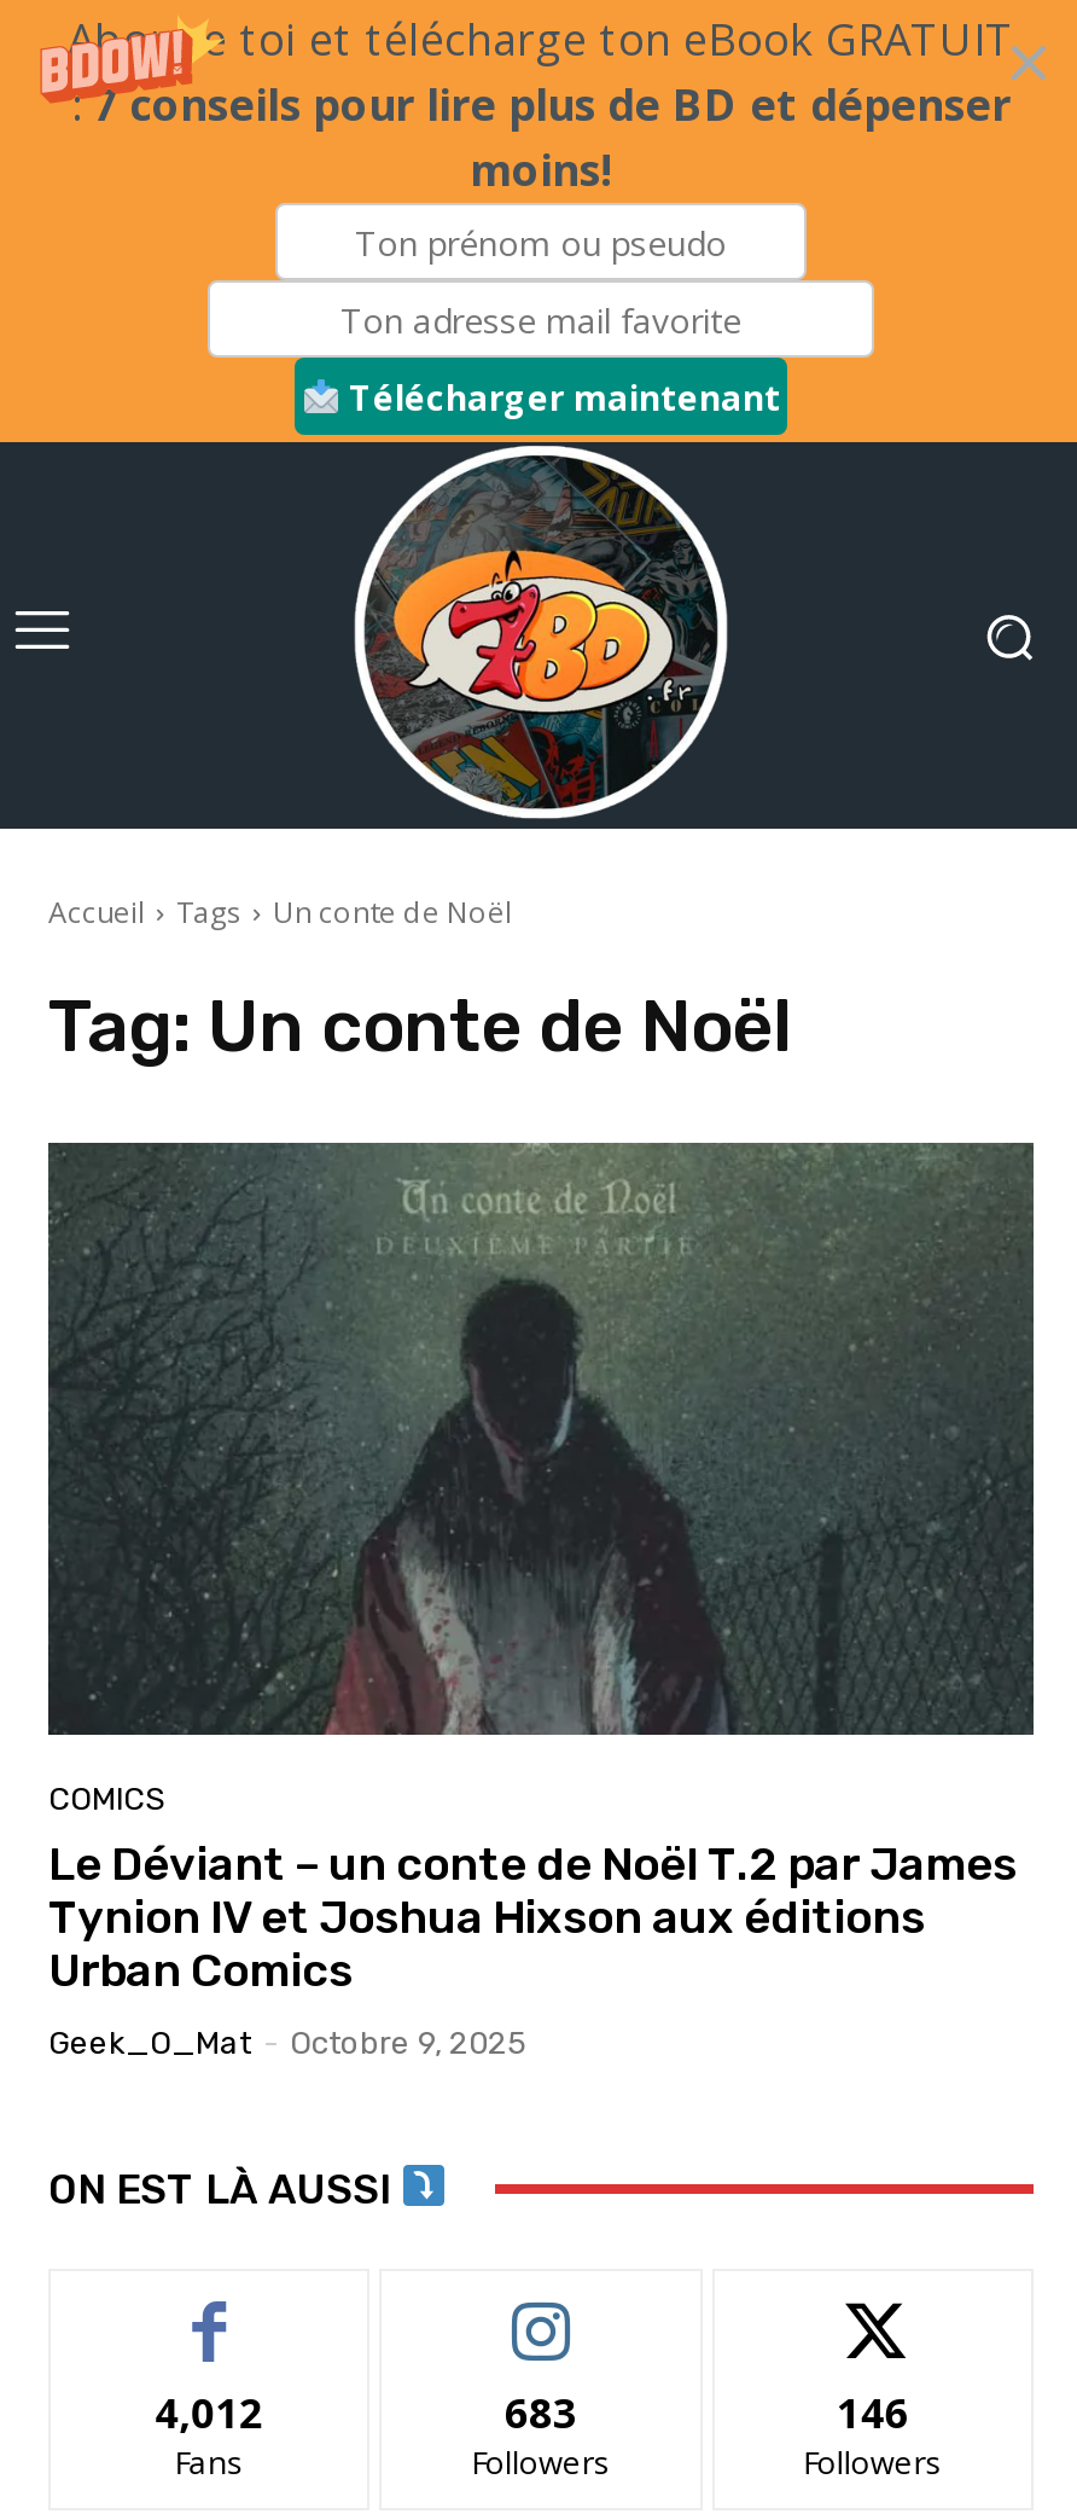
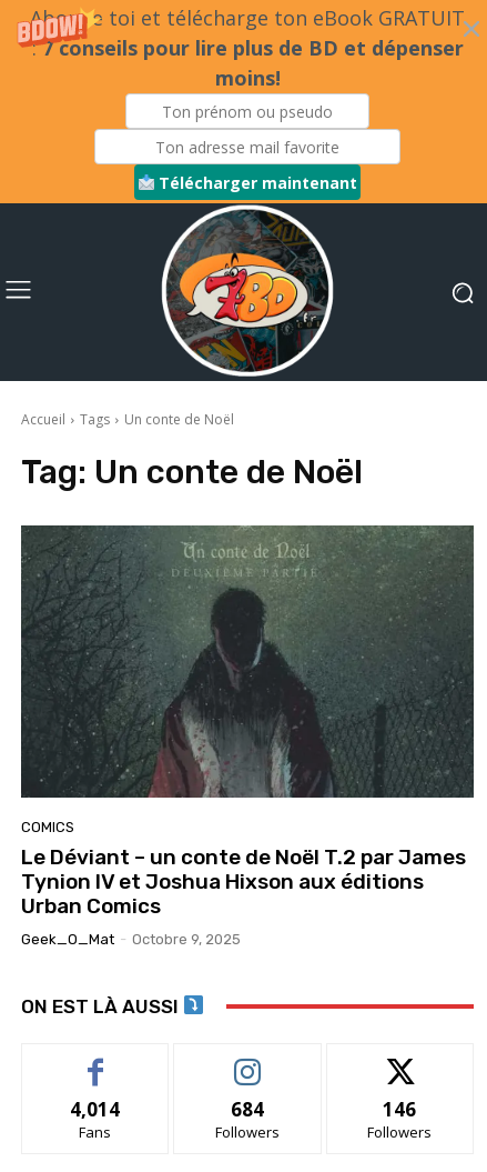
[155,2384,264,2440] 4,012 -> [70,1096,120,1122] 4,014
[505,2384,577,2440] 683 -> [231,1096,264,1122] 684

